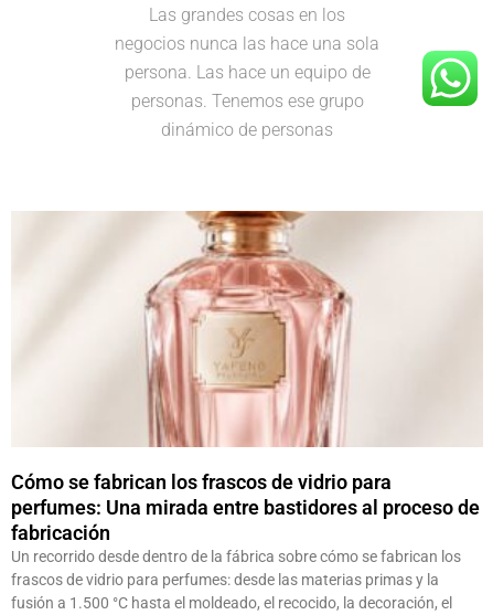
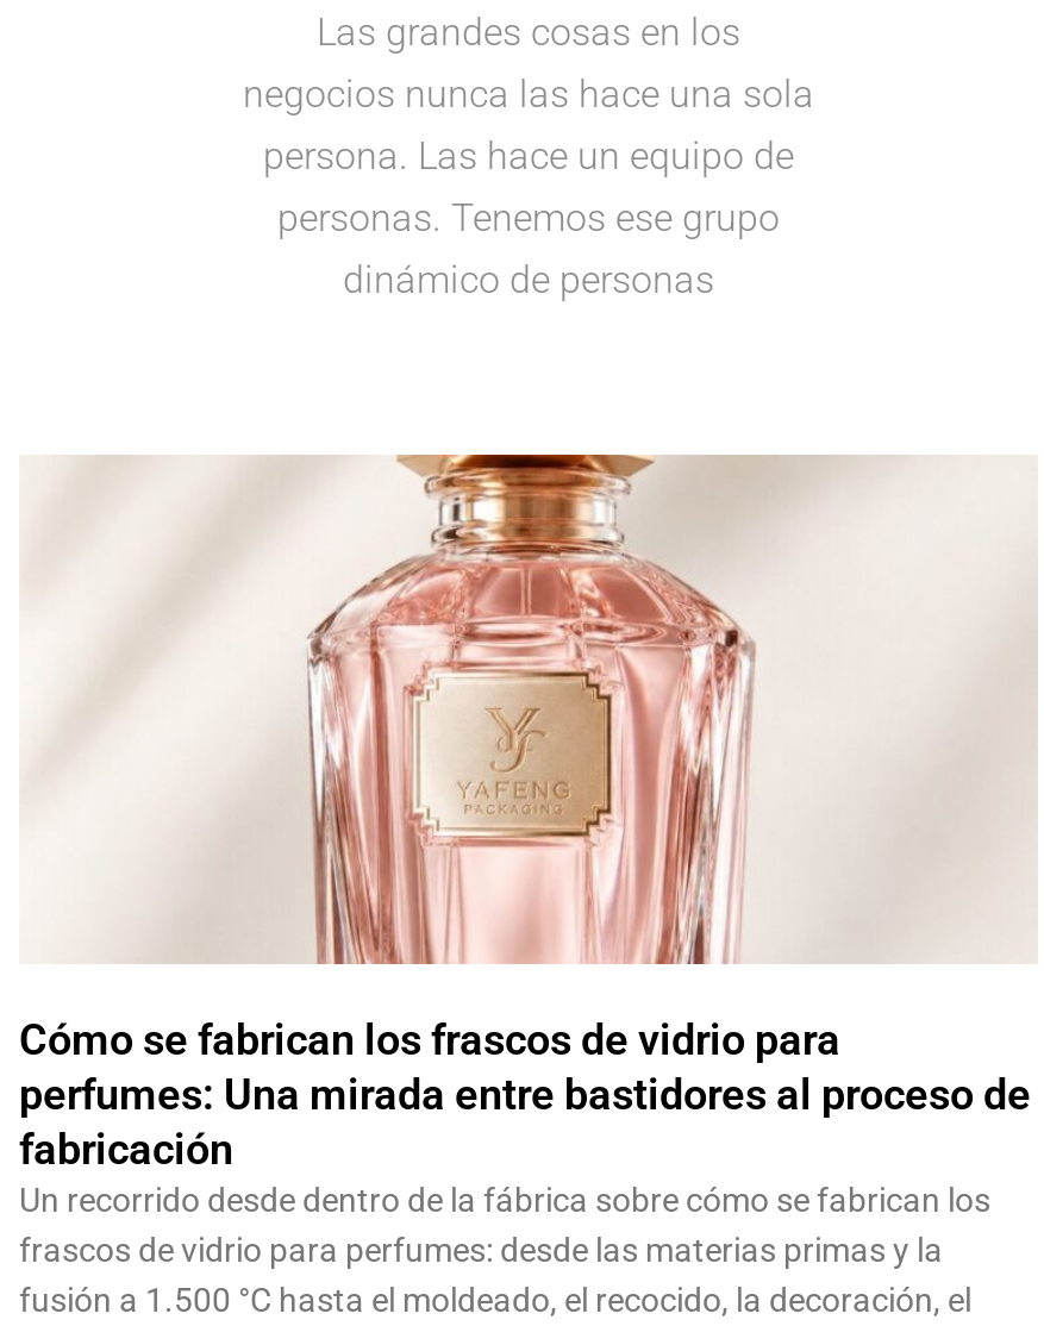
[421,50,479,107] [image] -> none

